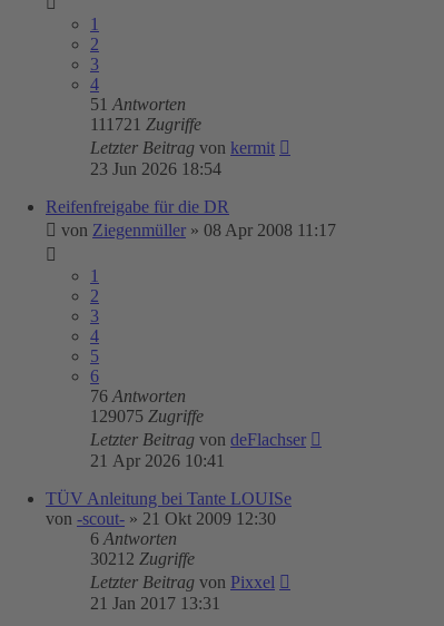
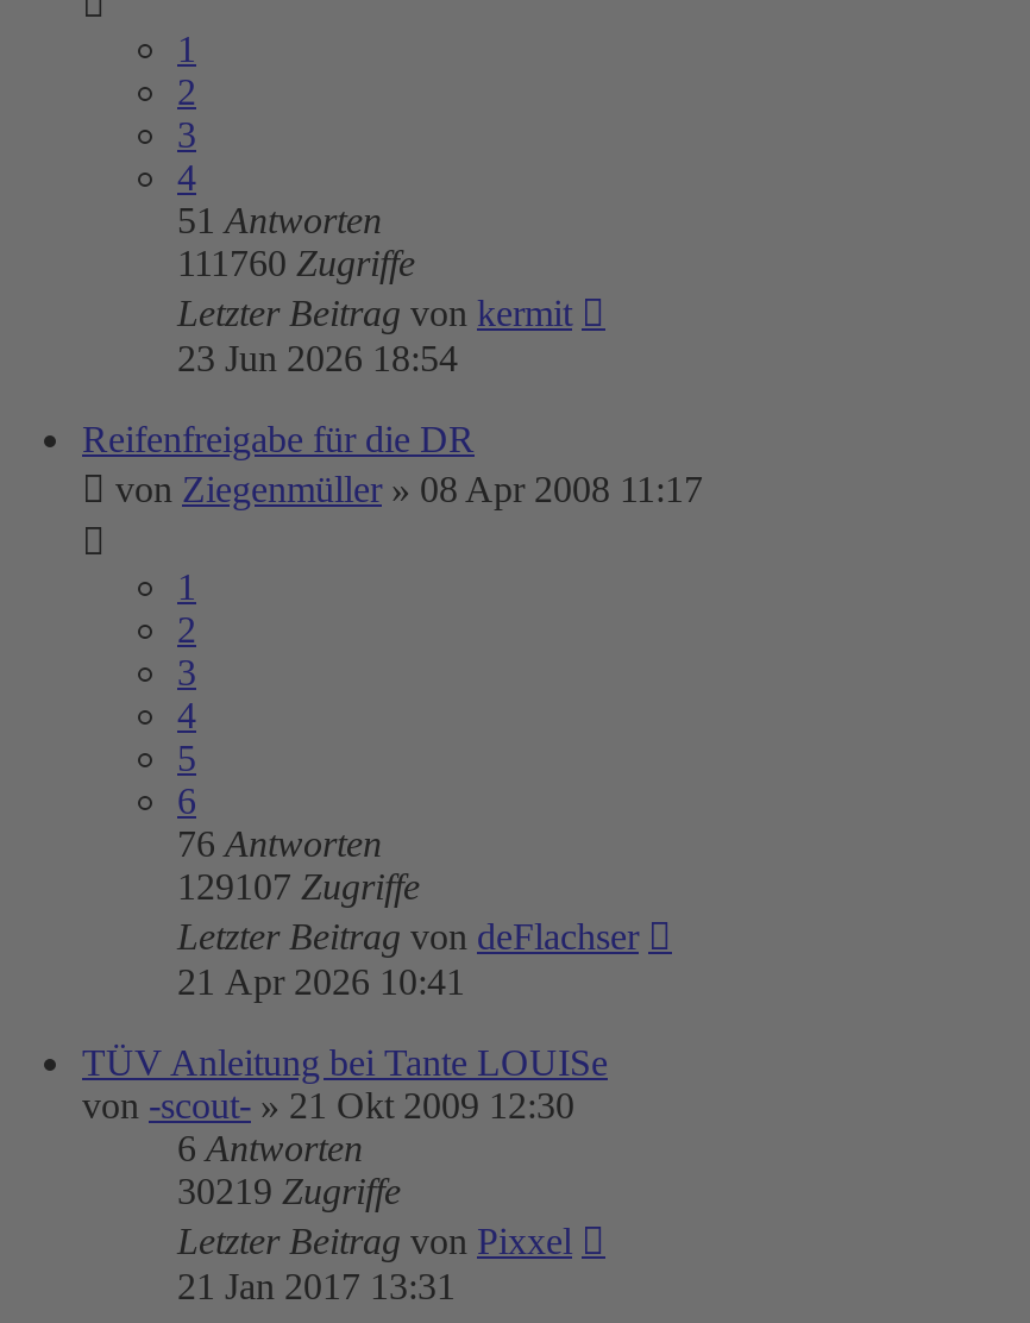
[90,115,201,134] 111721 Zugriffe -> [177,243,415,283] 111760 Zugriffe
[90,407,204,426] 129075 Zugriffe -> [177,866,420,907] 129107 Zugriffe
[90,549,195,568] 30212 Zugriffe -> [177,1171,401,1211] 30219 Zugriffe

